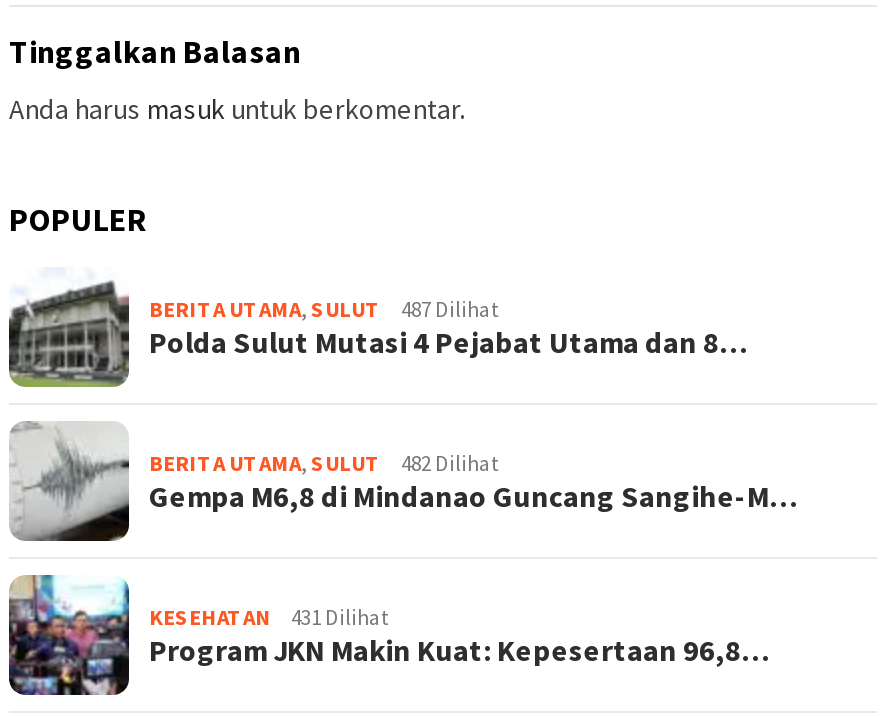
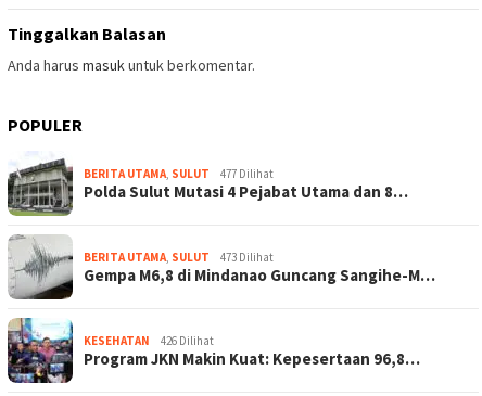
[149,294,499,322] BERITA UTAMA, SULUT 487 Dilihat -> [84,165,274,181] BERITA UTAMA, SULUT 477 Dilihat
[149,448,499,476] BERITA UTAMA, SULUT 482 Dilihat -> [84,249,274,264] BERITA UTAMA, SULUT 473 Dilihat
[149,602,389,630] KESEHATAN 431 Dilihat -> [84,333,214,348] KESEHATAN 426 Dilihat

